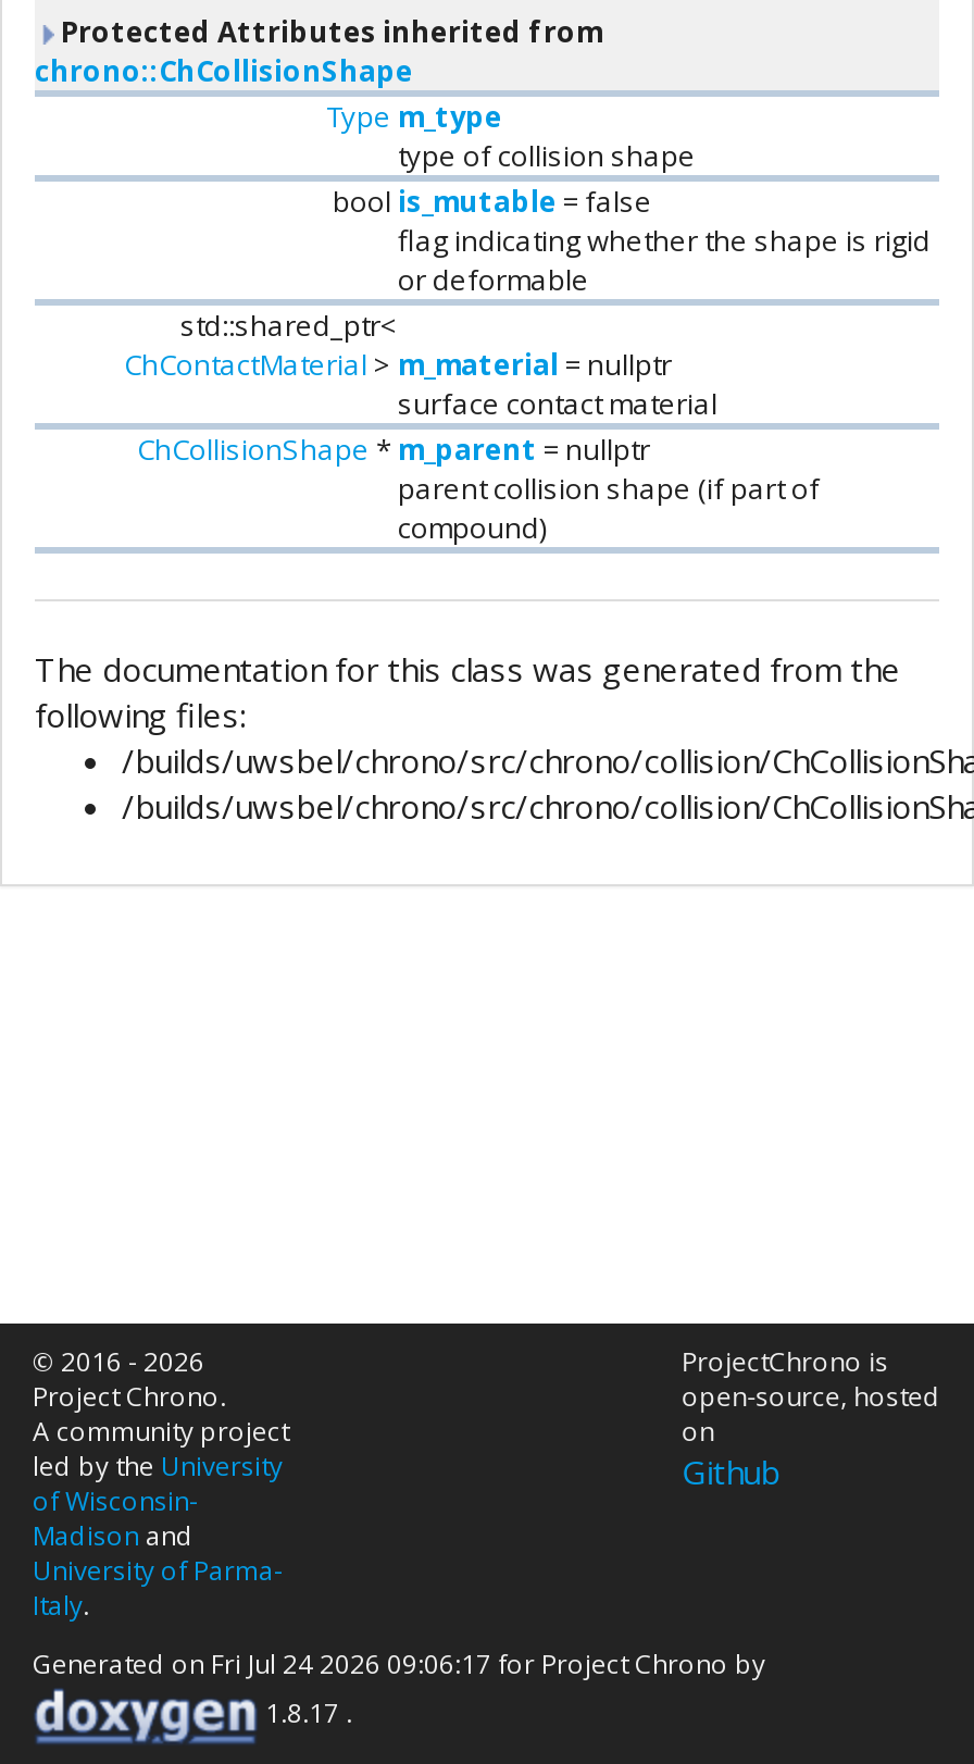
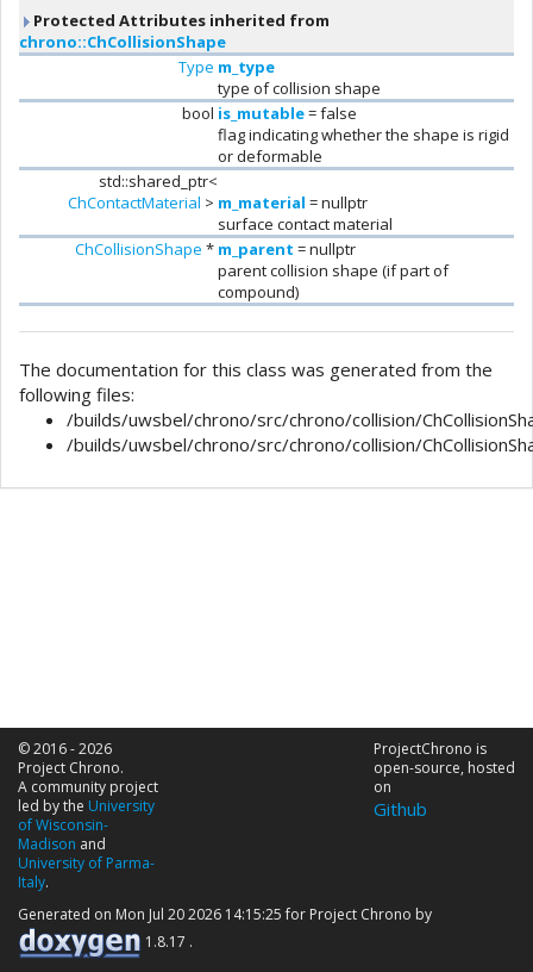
[33,1645,778,1682] Generated on Fri Jul 24 2026 09:06:17 for Project Chrono by -> [18,904,439,924] Generated on Mon Jul 20 2026 14:15:25 for Project Chrono by

